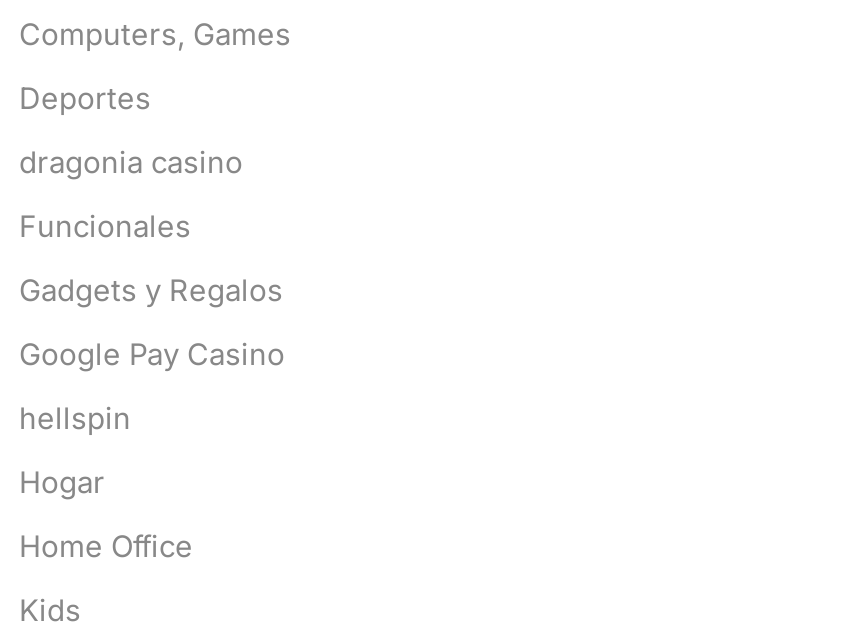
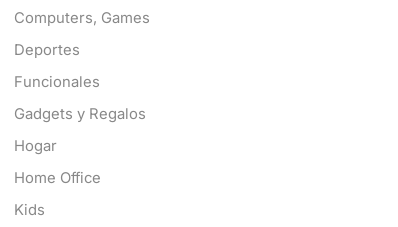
[19,145,243,181] dragonia casino -> none
[19,337,285,437] Google Pay Casino | hellspin -> none

